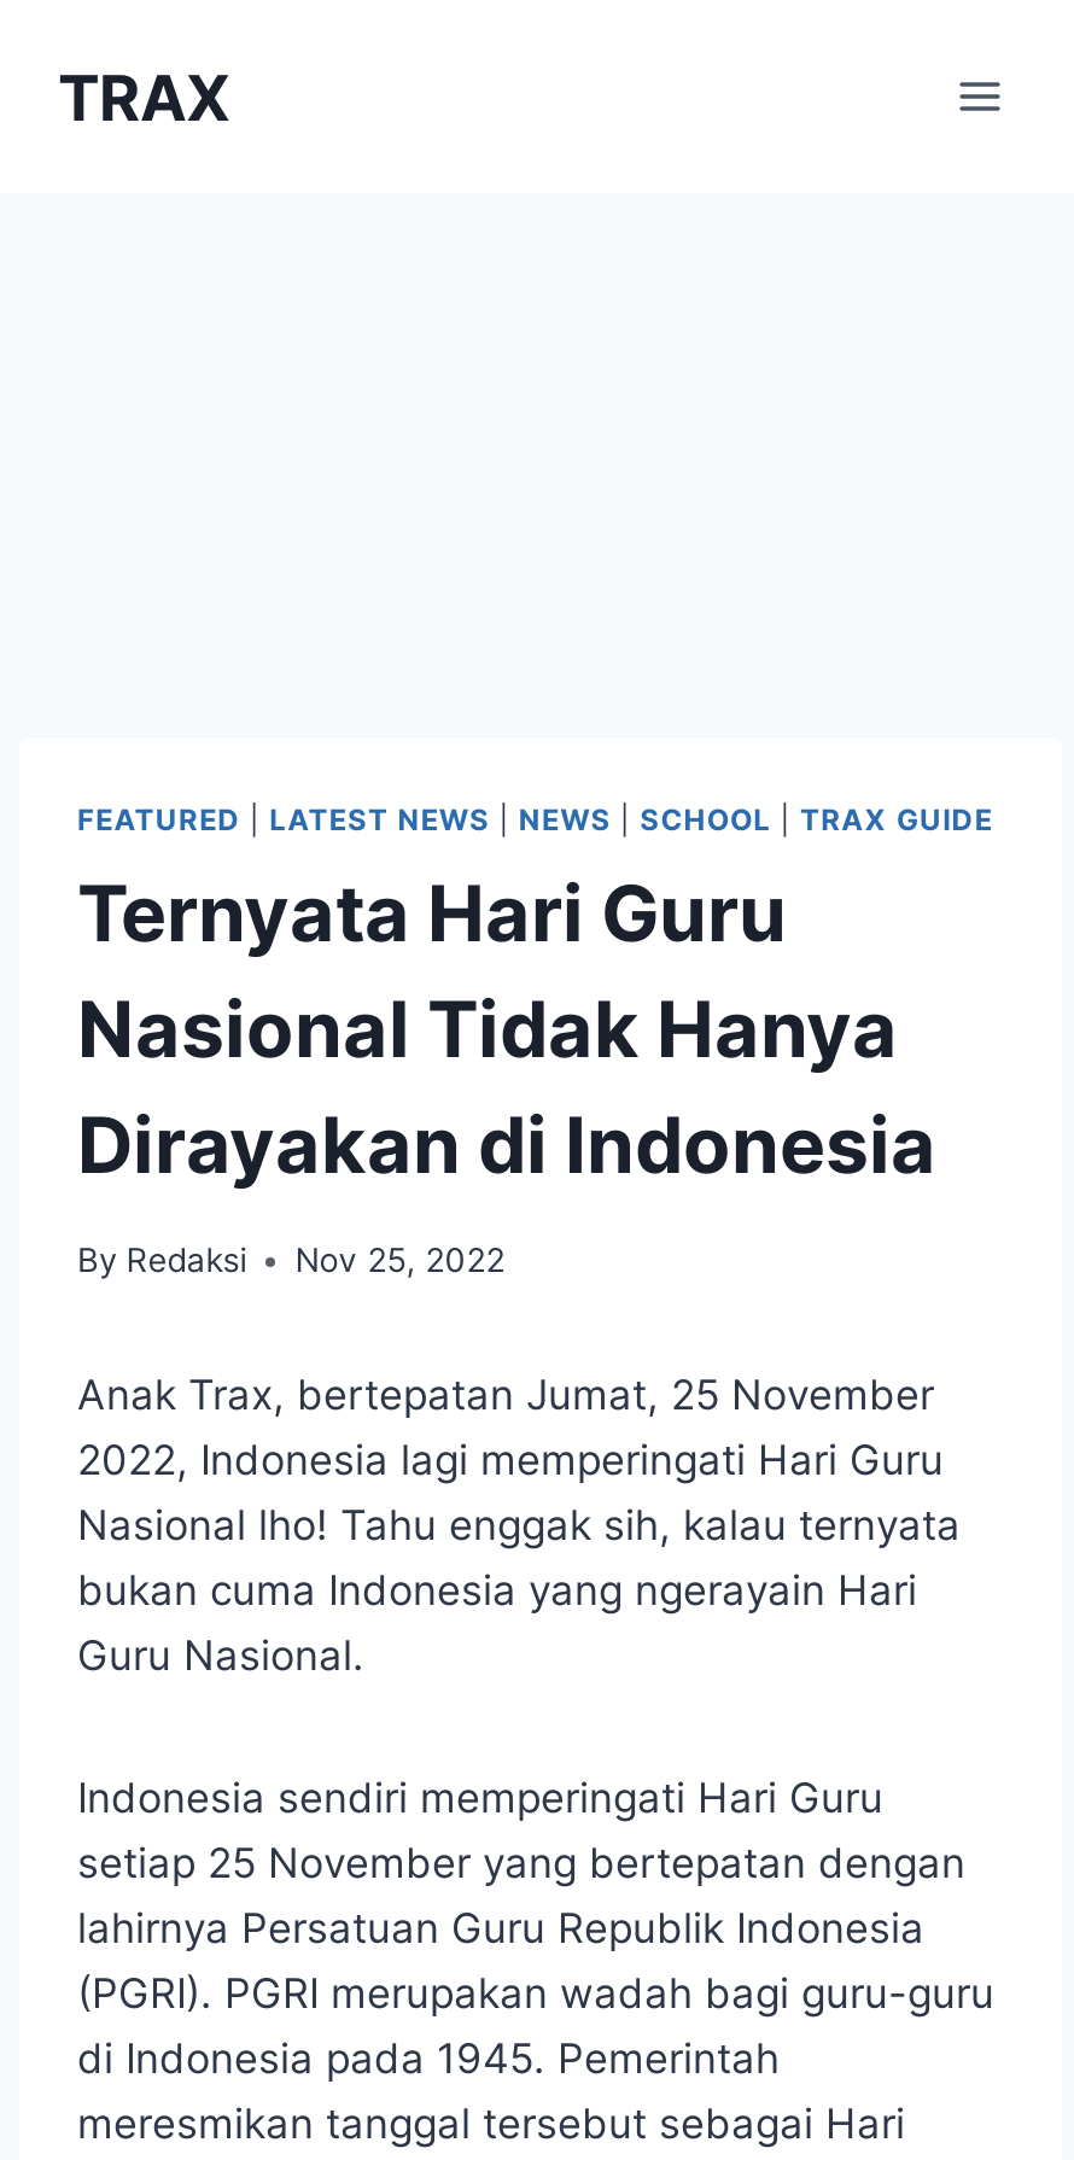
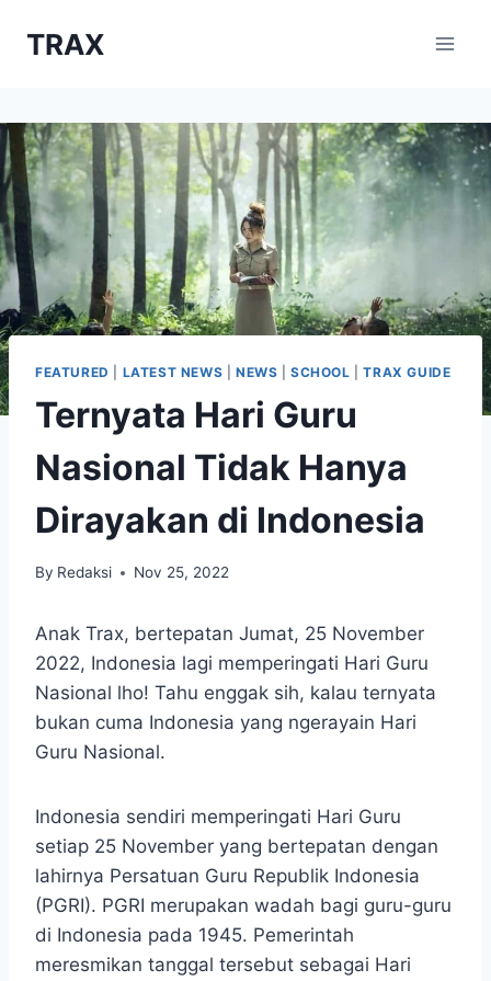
none -> [3,122,488,417] [image]

